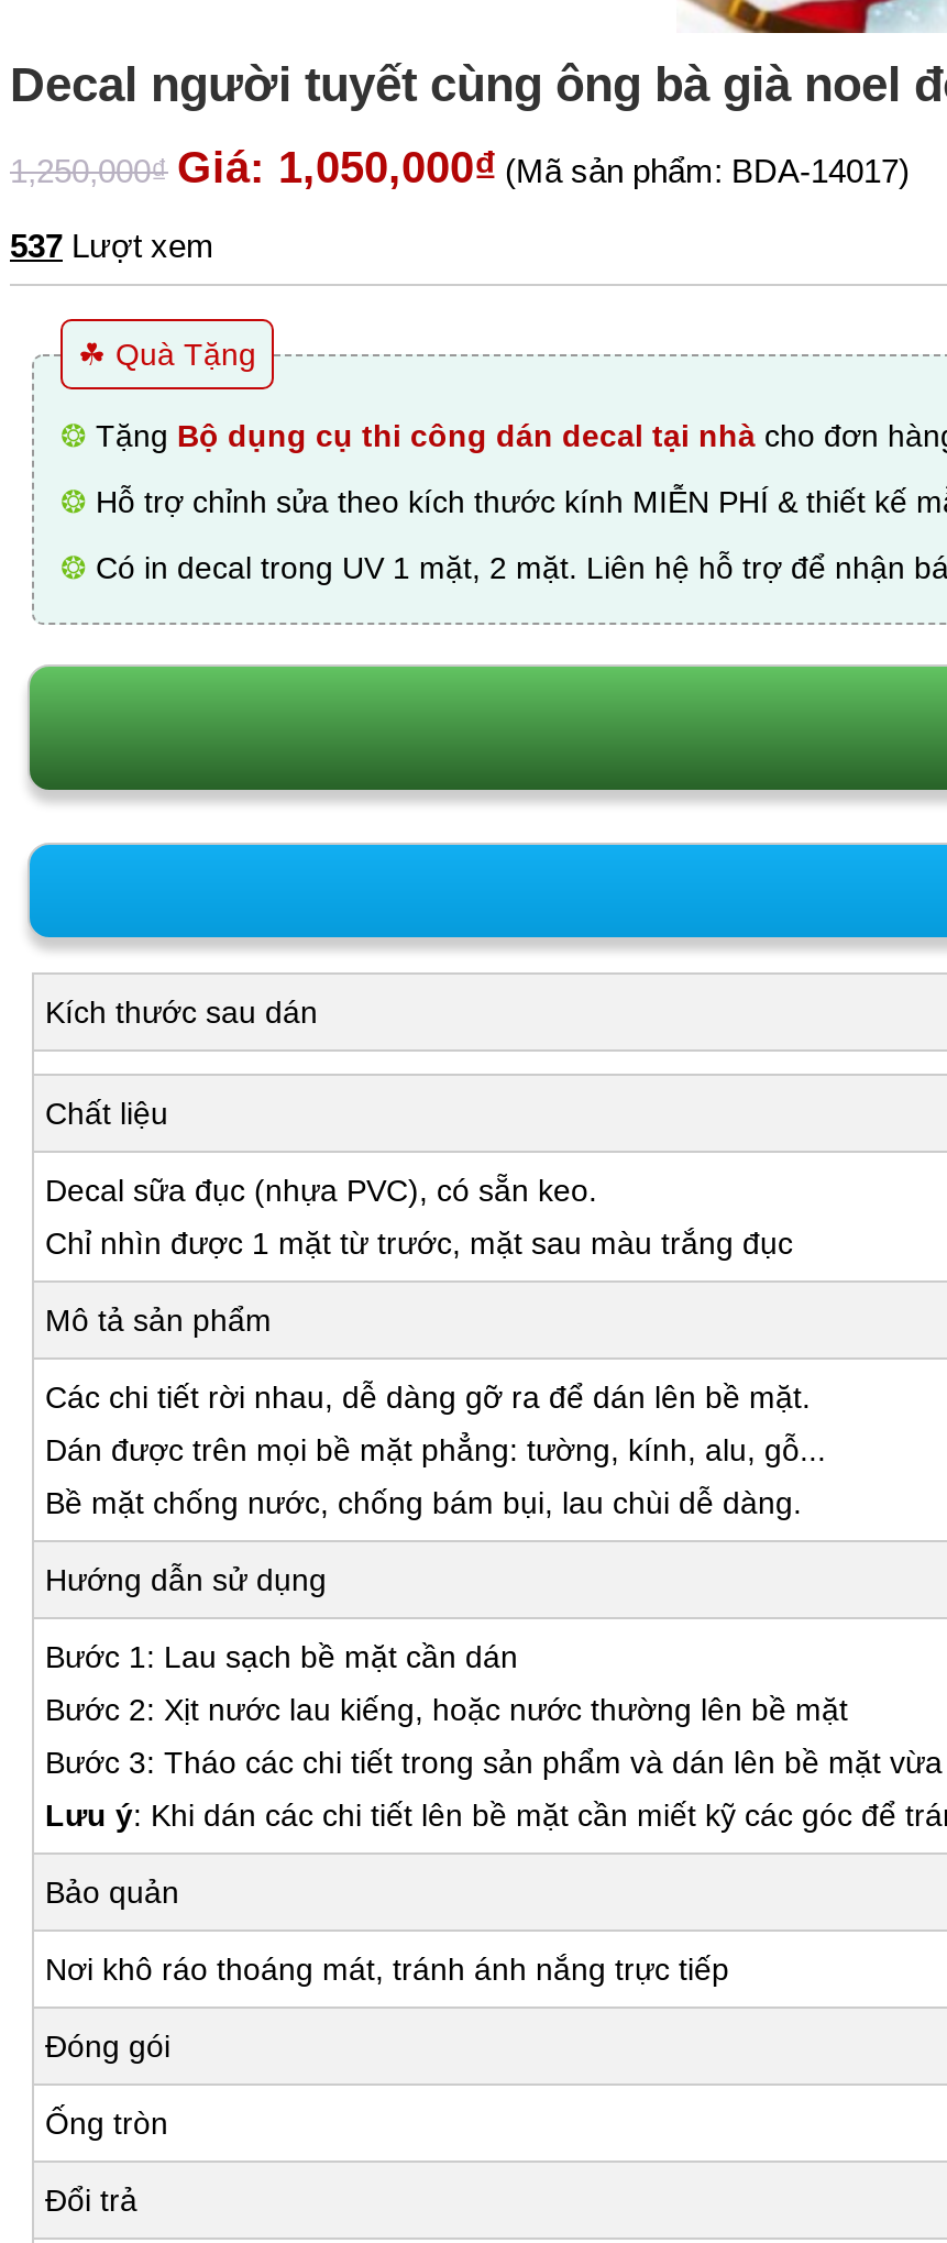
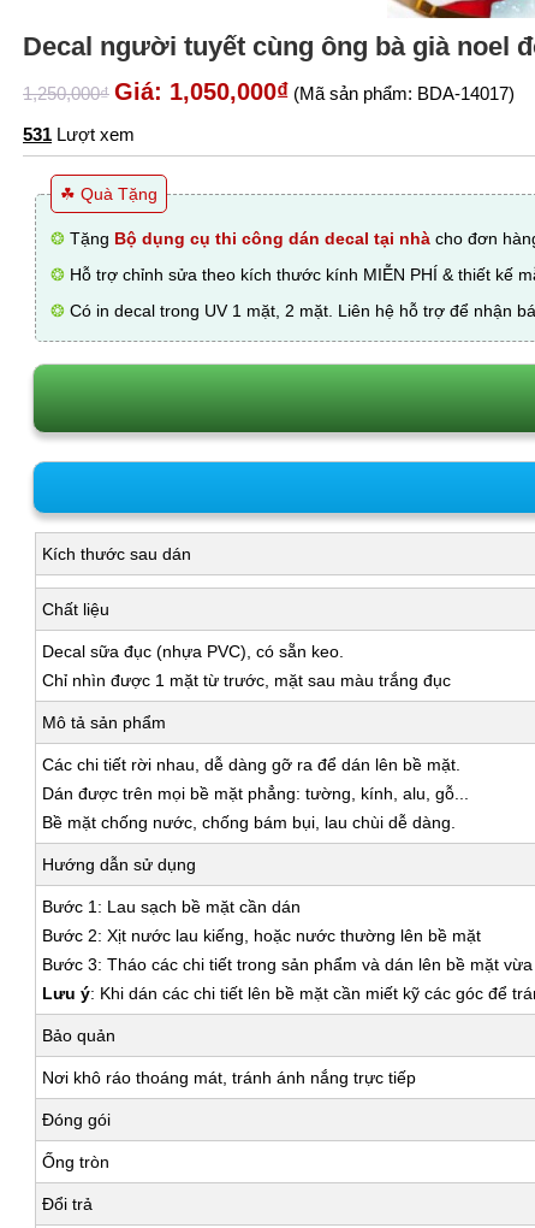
[10,227,214,264] 537 Lượt xem -> [23,124,135,145] 531 Lượt xem

